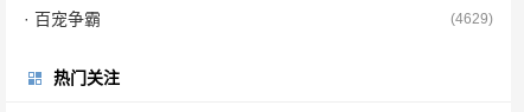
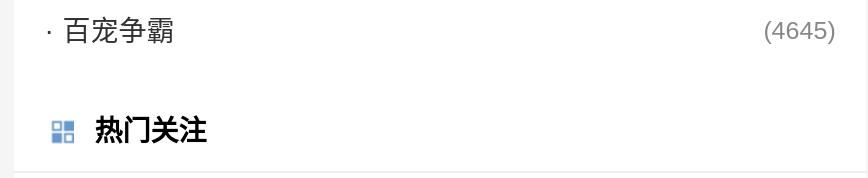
[450,10,493,27] (4629) -> [764,16,836,44] (4645)

